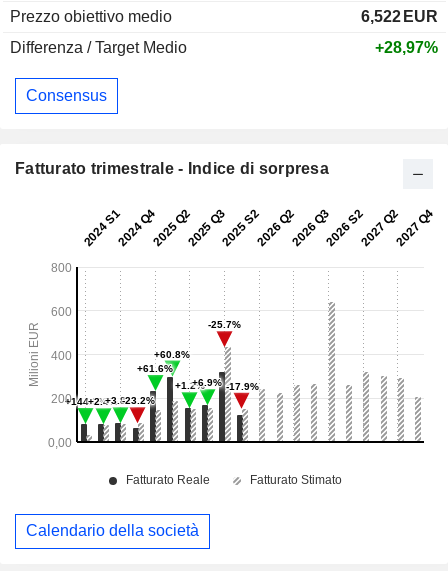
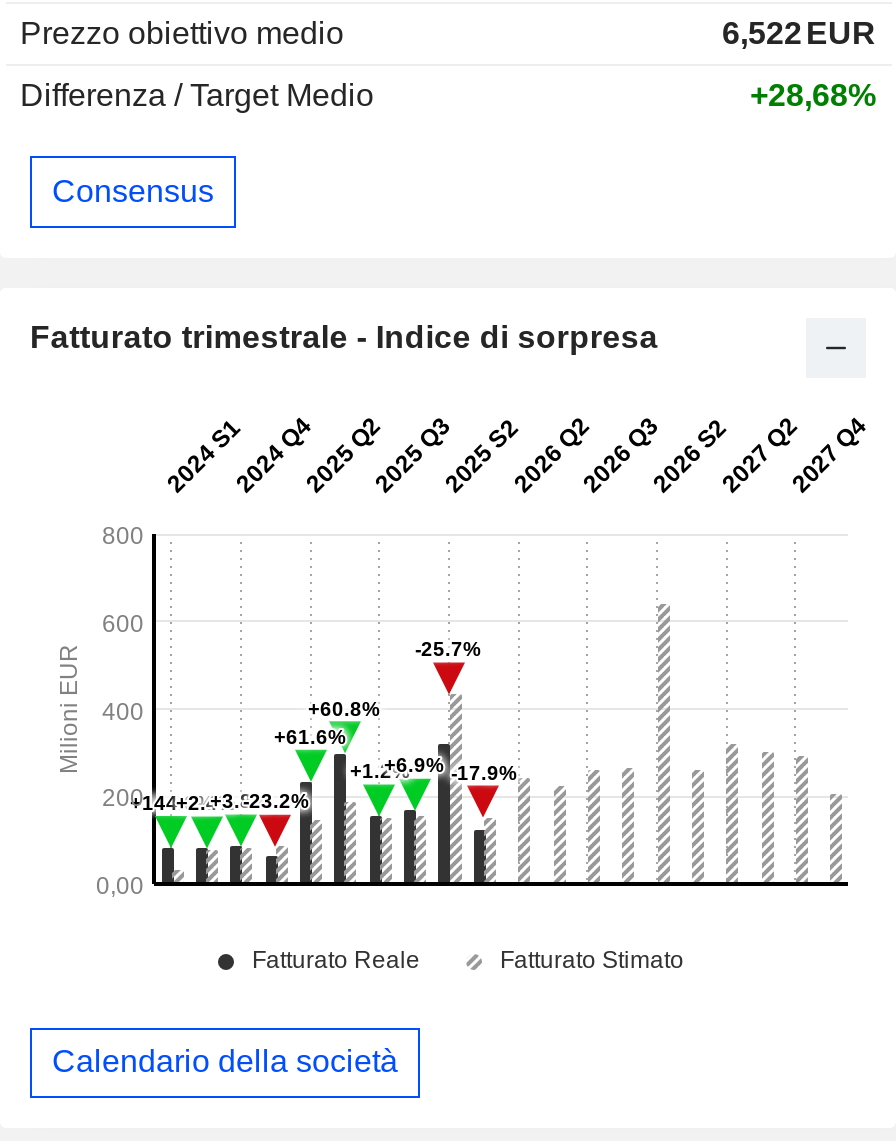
[375,39,438,56] +28,97% -> [750,79,876,113] +28,68%

